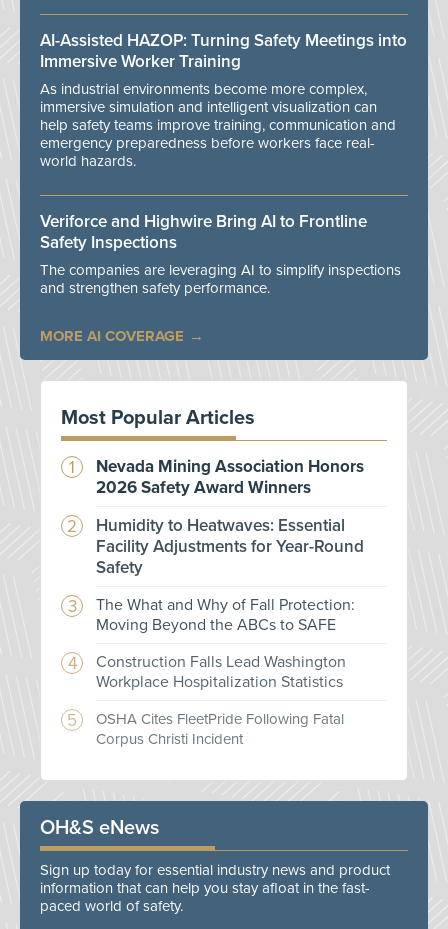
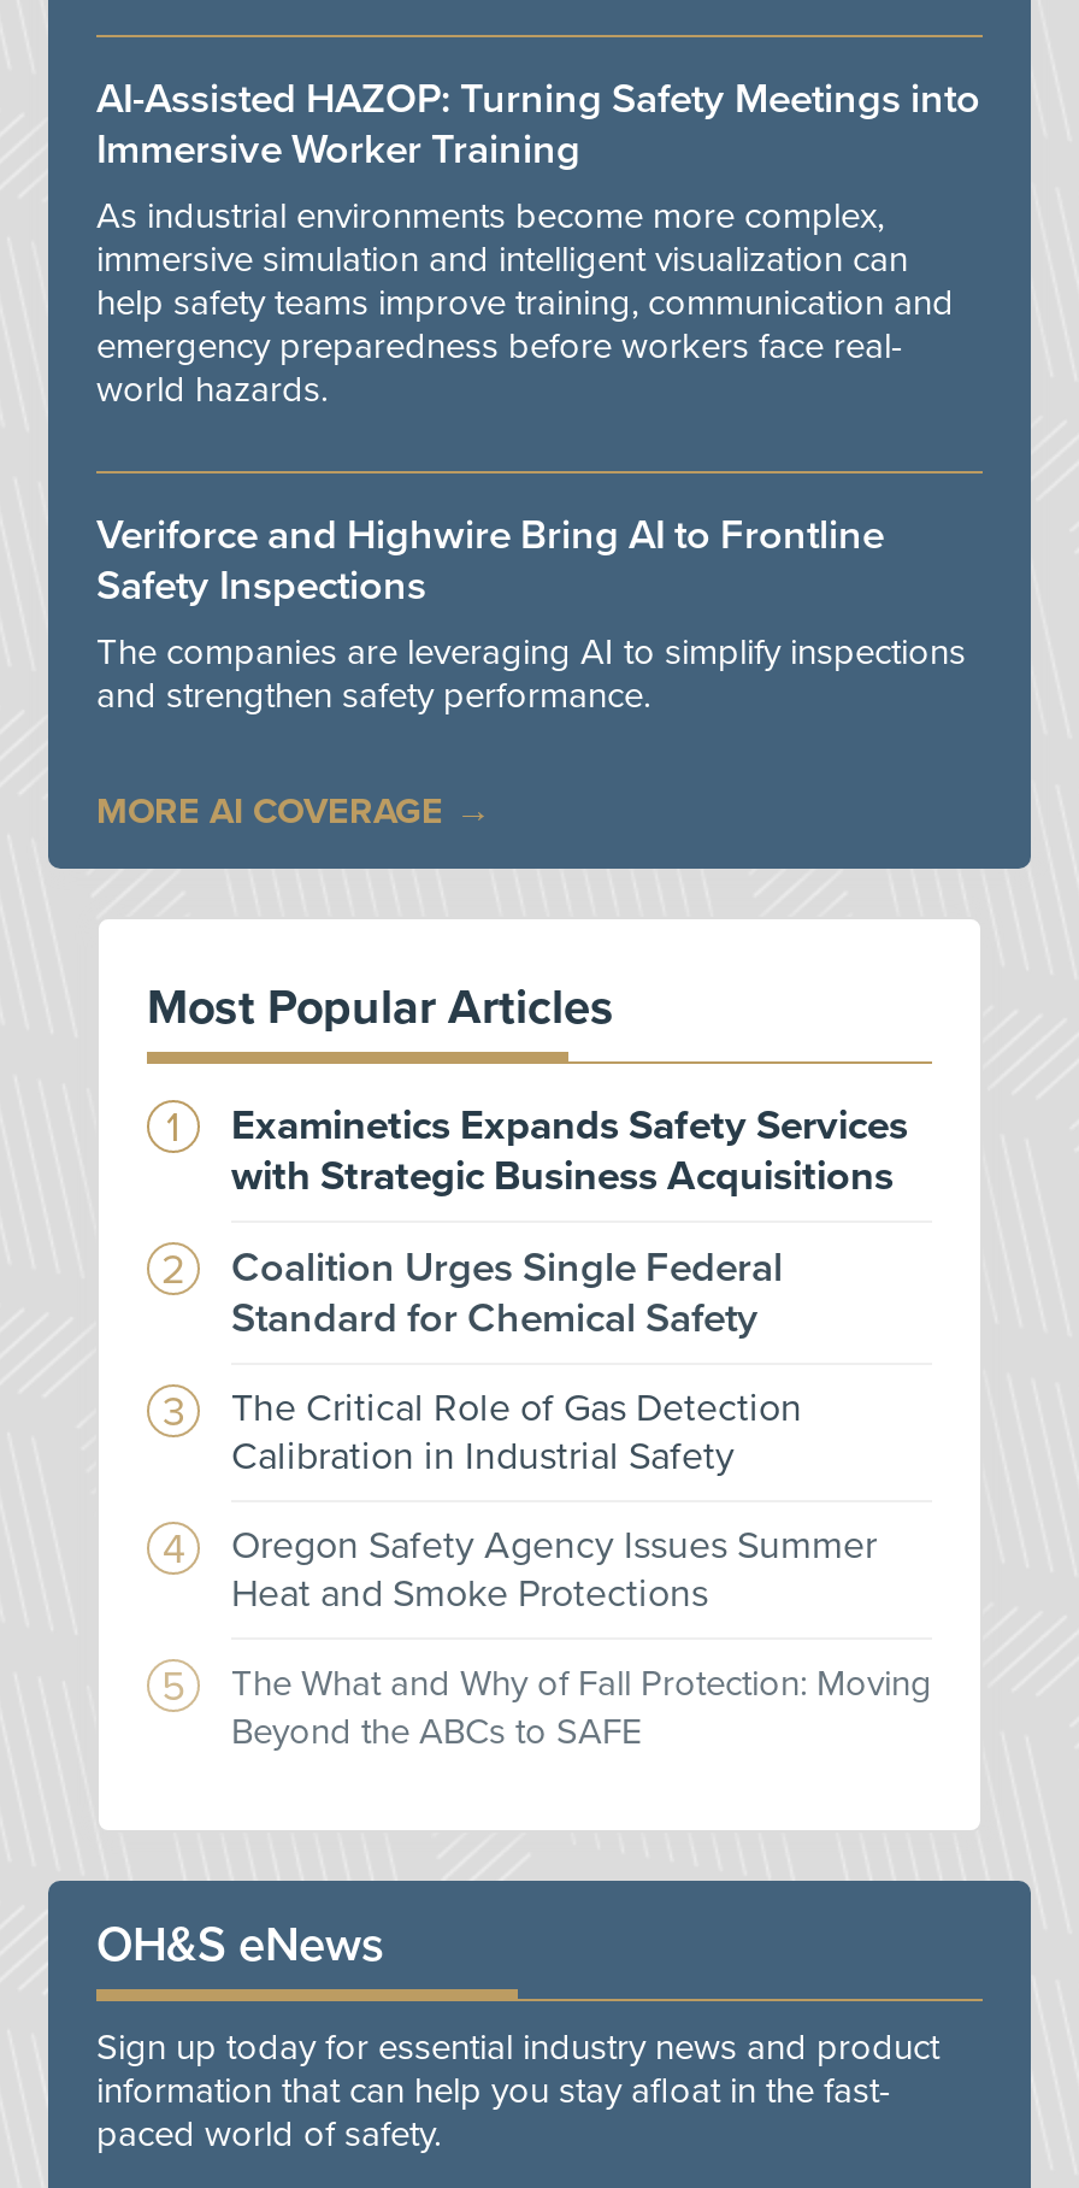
[96,456,364,498] Nevada Mining Association Honors | 2026 Safety Award Winners -> [231,1100,908,1201] Examinetics Expands Safety Services | with Strategic Business Acquisitions
[96,515,364,578] Humidity to Heatwaves: Essential | Facility Adjustments for Year-Round | Safety -> [231,1242,783,1343] Coalition Urges Single Federal | Standard for Chemical Safety
[96,595,355,635] The What and Why of Fall Protection: | Moving Beyond the ABCs to SAFE -> [231,1384,802,1481] The Critical Role of Gas Detection | Calibration in Industrial Safety
[96,652,346,692] Construction Falls Lead Washington | Workplace Hospitalization Statistics -> [231,1521,877,1618] Oregon Safety Agency Issues Summer | Heat and Smoke Protections
[96,710,344,748] OSHA Cites FleetPride Following Fatal | Corpus Christi Incident -> [231,1661,932,1753] The What and Why of Fall Protection: Moving | Beyond the ABCs to SAFE

